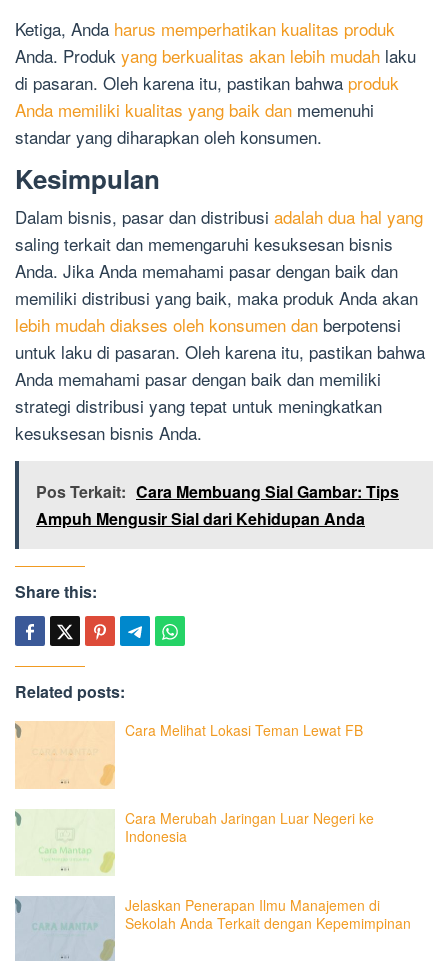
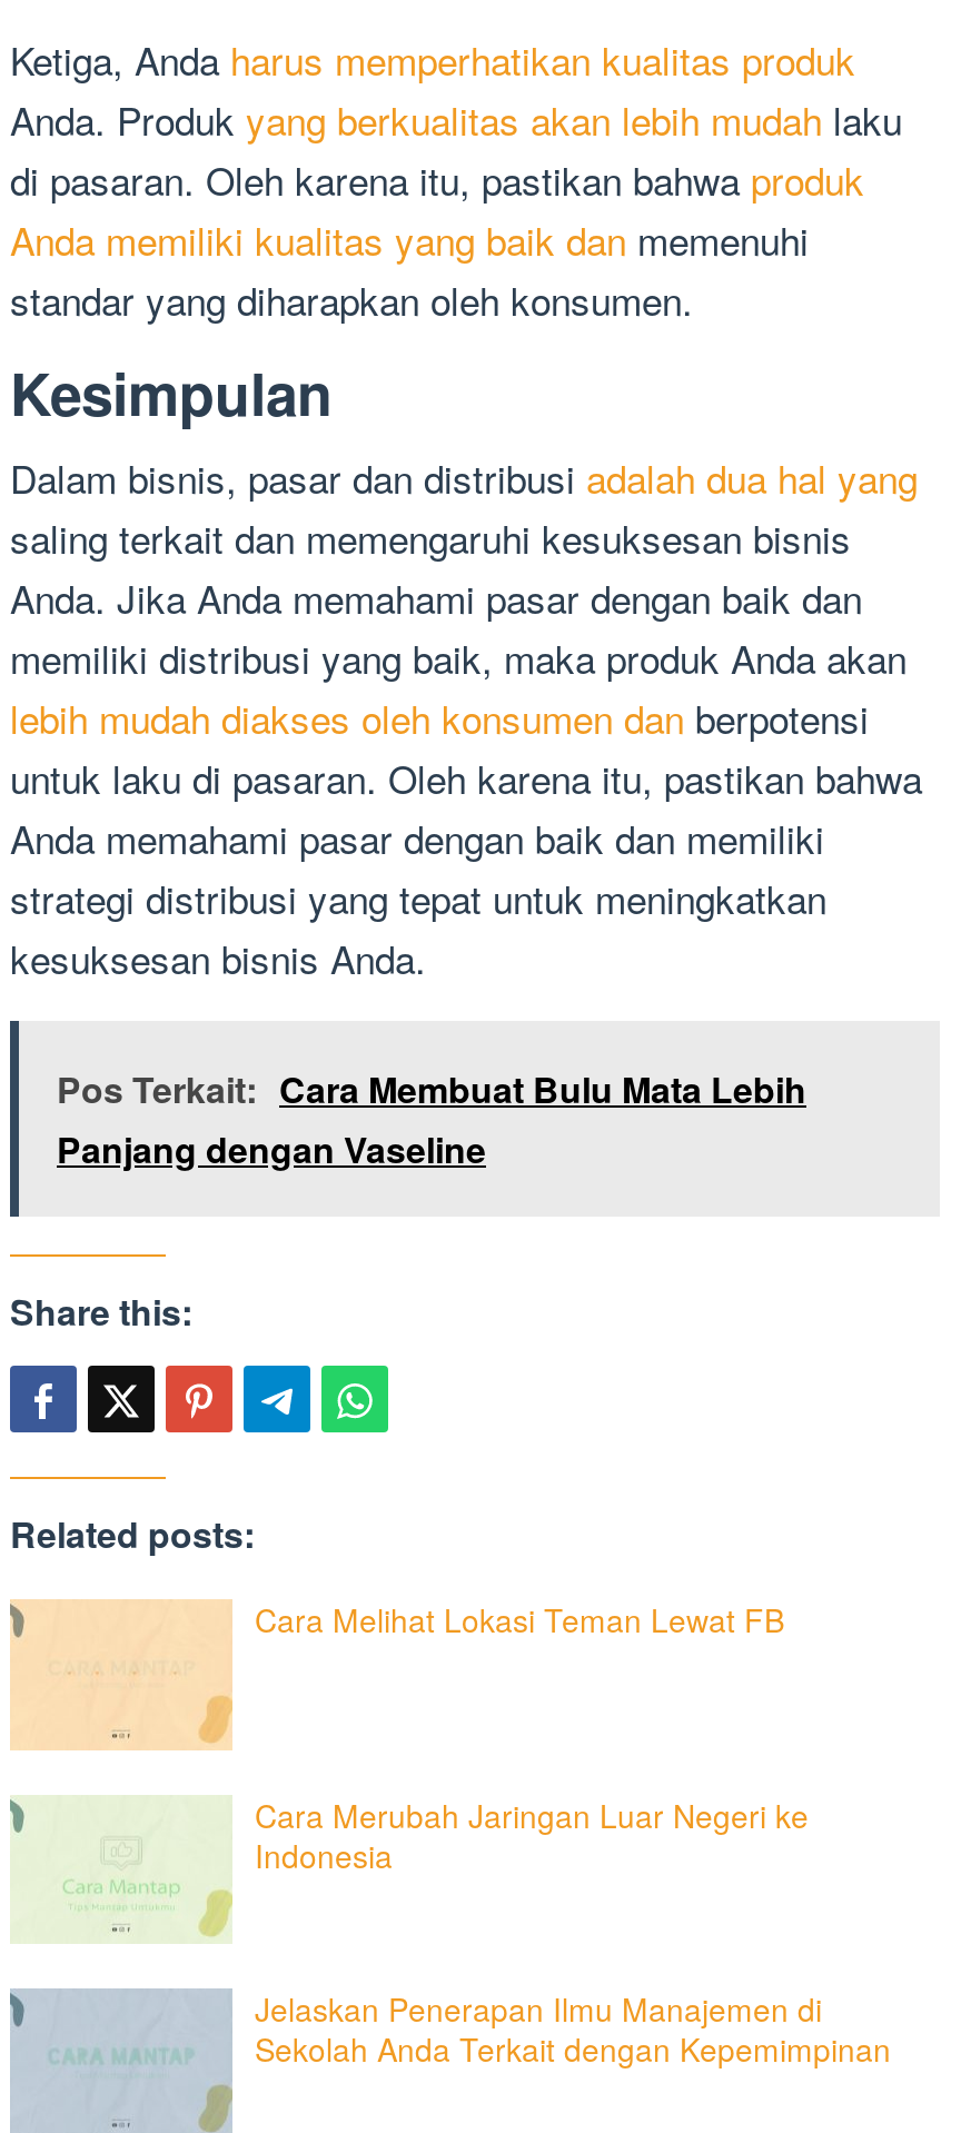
[36,480,399,530] Pos Terkait: Cara Membuang Sial Gambar: Tips | Ampuh Mengusir Sial dari Kehidupan Anda -> [57,1063,806,1175] Pos Terkait: Cara Membuat Bulu Mata Lebih | Panjang dengan Vaseline

